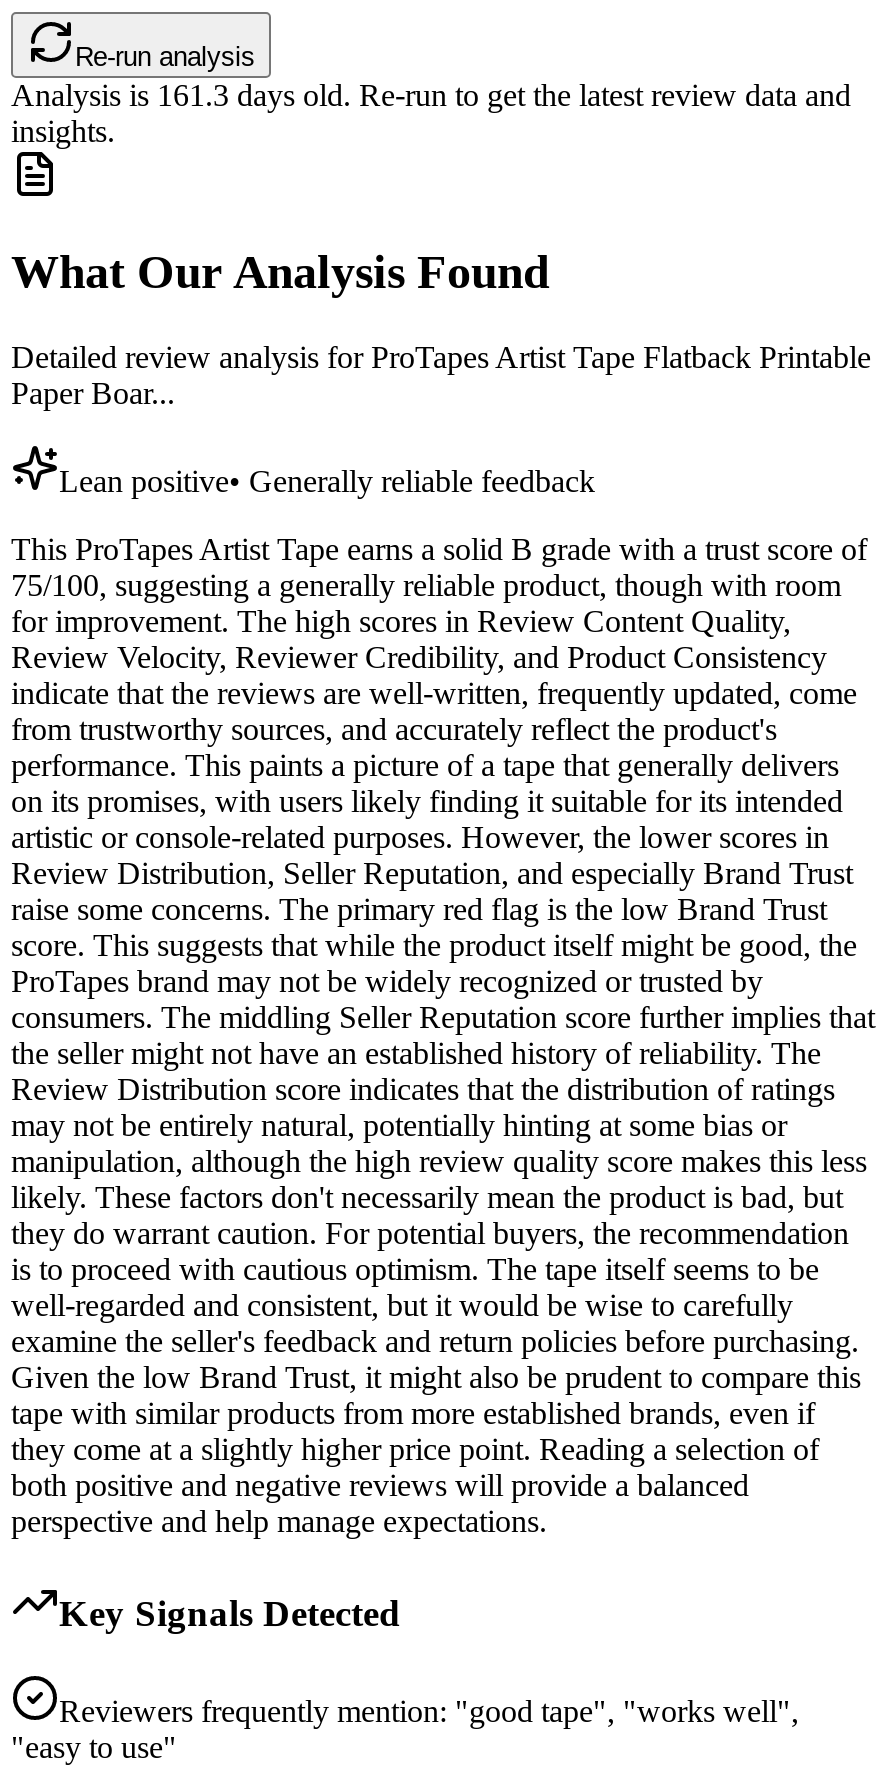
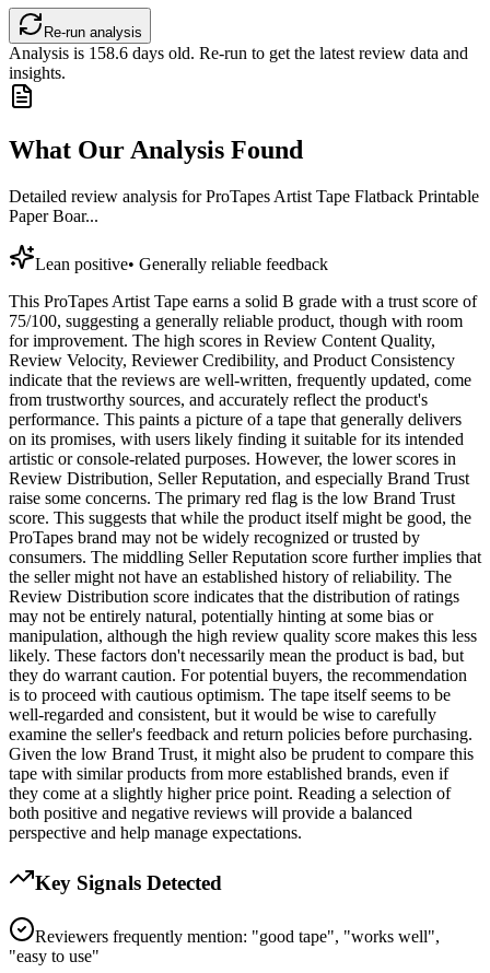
[11,79,851,113] Analysis is161.3days old. Re-run to get the latest review data and -> [9,44,468,63] Analysis is158.6days old. Re-run to get the latest review data and

